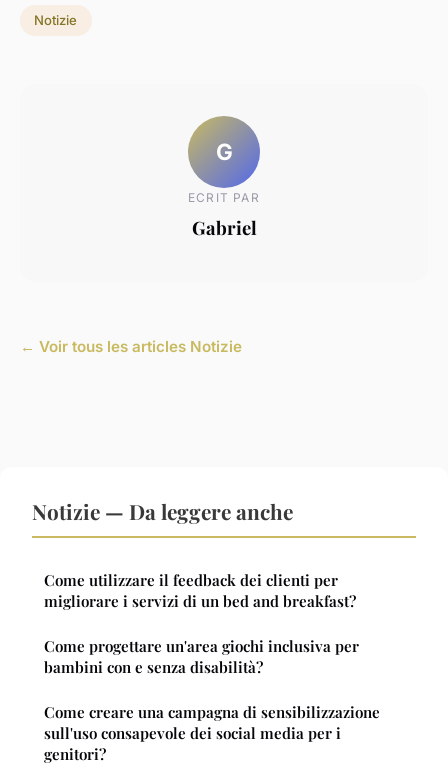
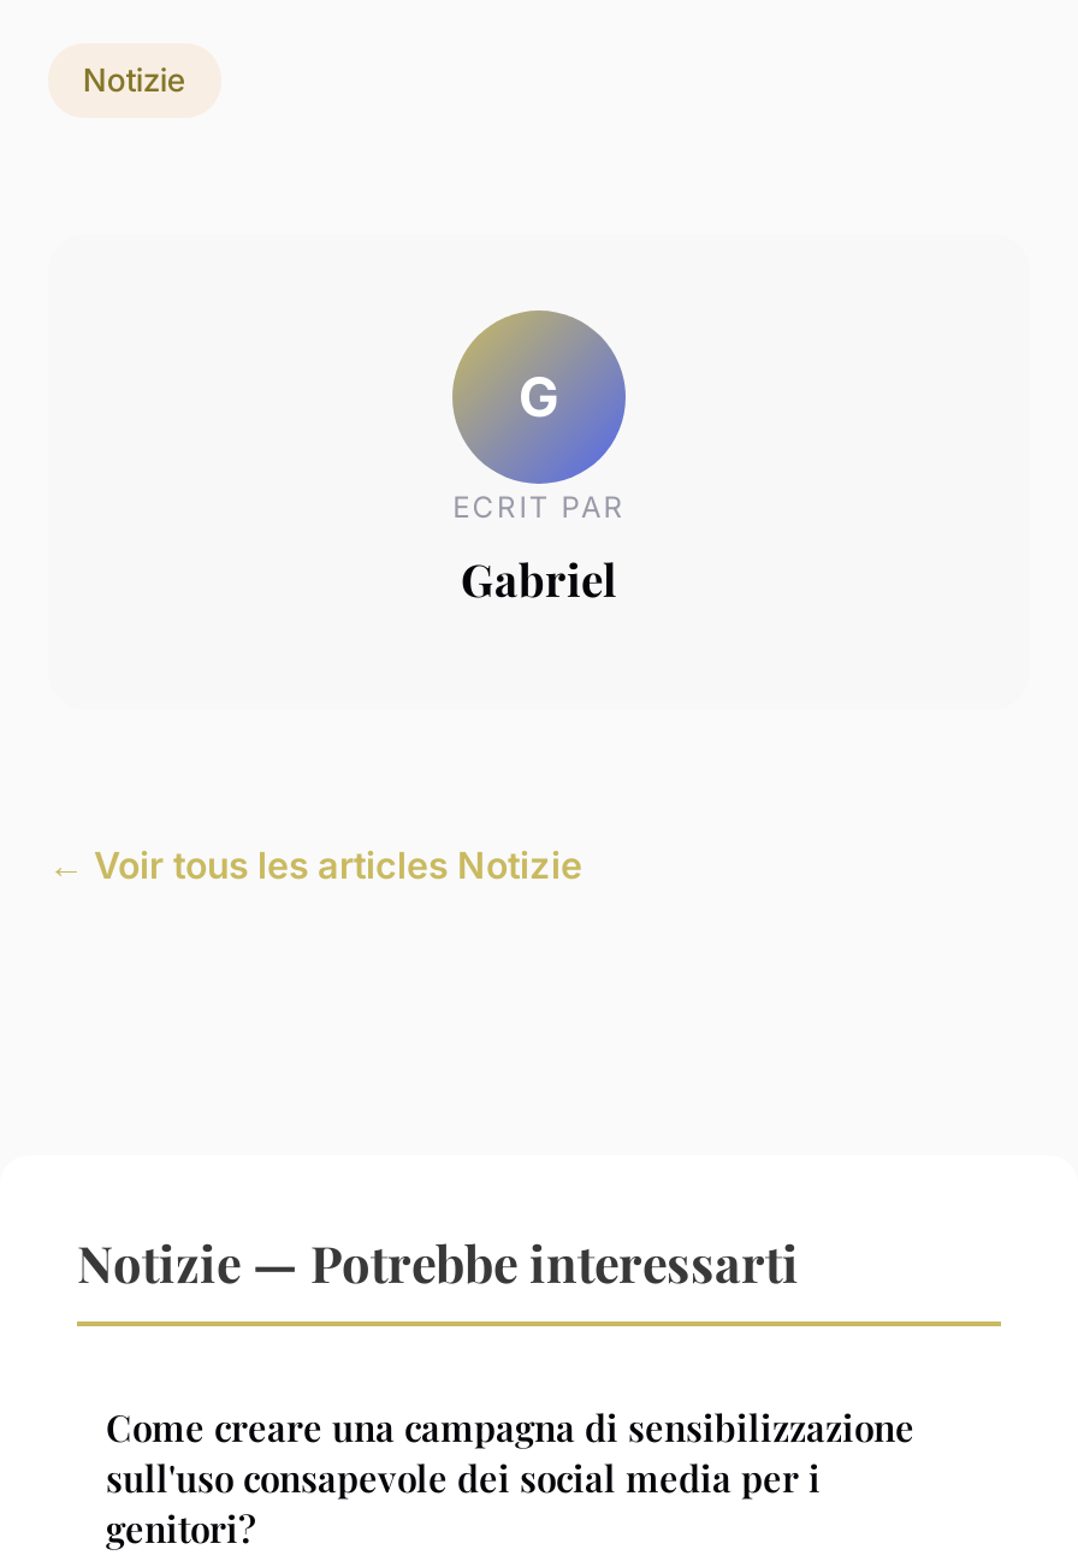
[32,496,359,676] Notizie — Da leggere anche | Come utilizzare il feedback dei clienti per | migliorare i servizi di un bed and breakfast? | Come progettare un'area giochi inclusiva per | bambini con e senza disabilità? -> [77,1226,799,1294] Notizie — Potrebbe interessarti

